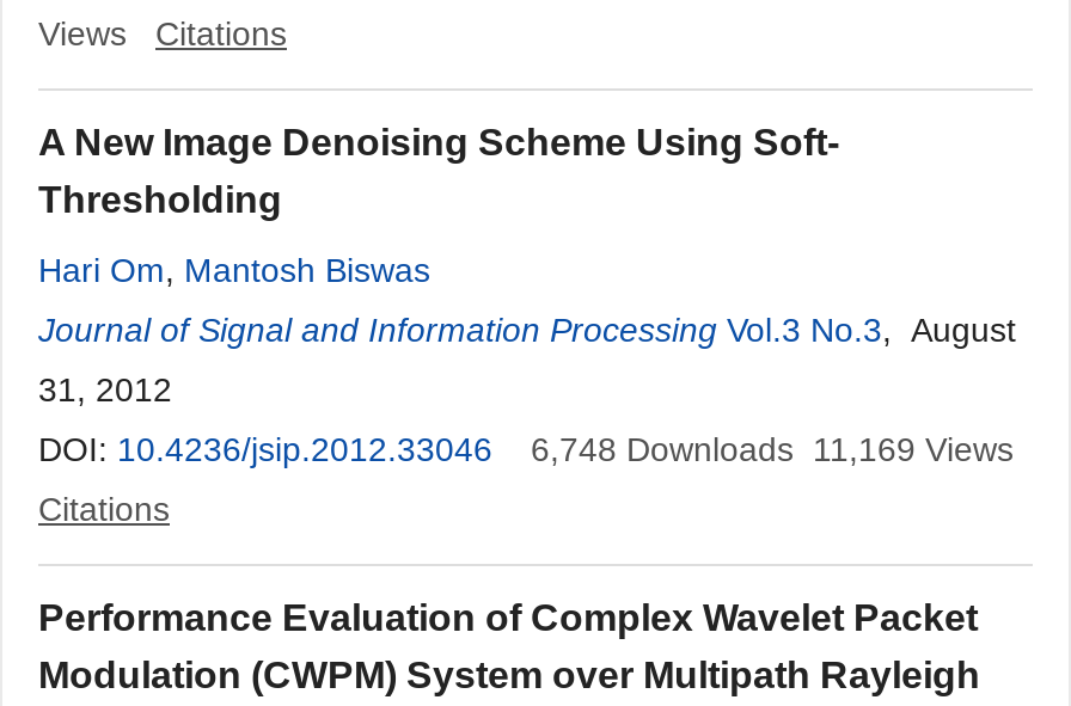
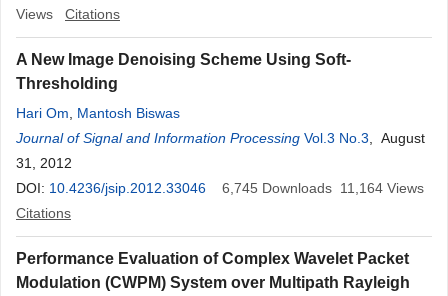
[531,430,1014,468] 6,748 Downloads 11,169 Views -> [222,180,424,196] 6,745 Downloads 11,164 Views

